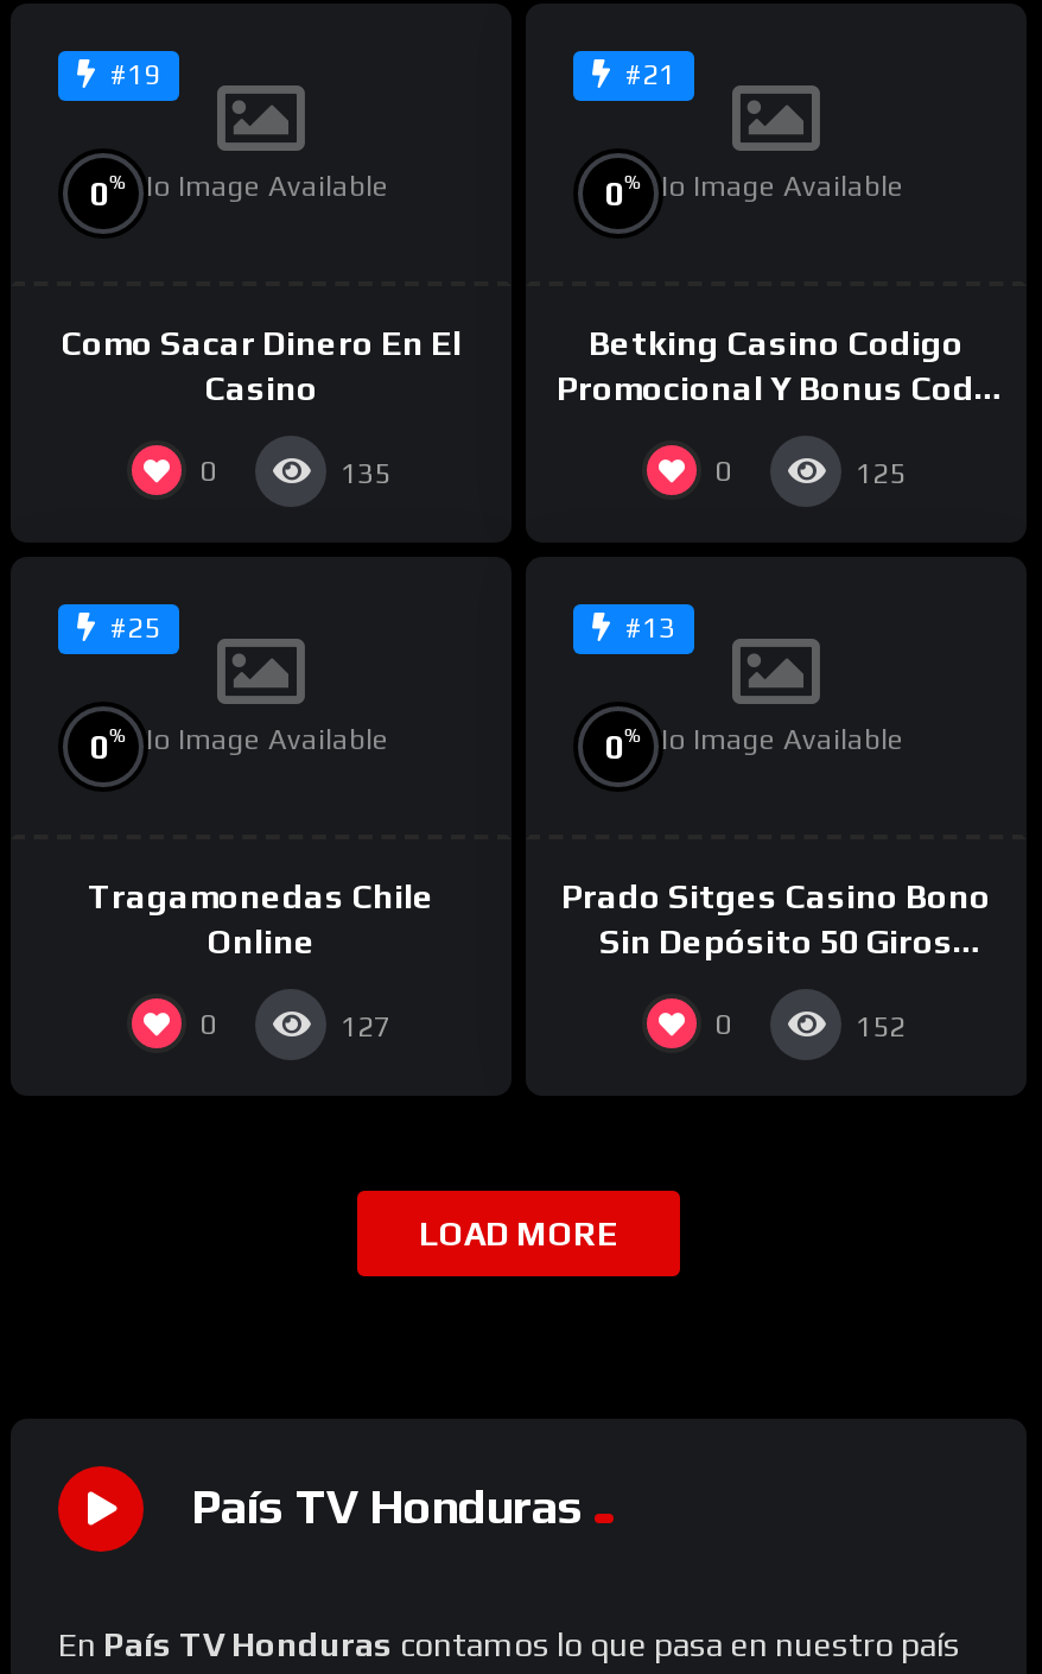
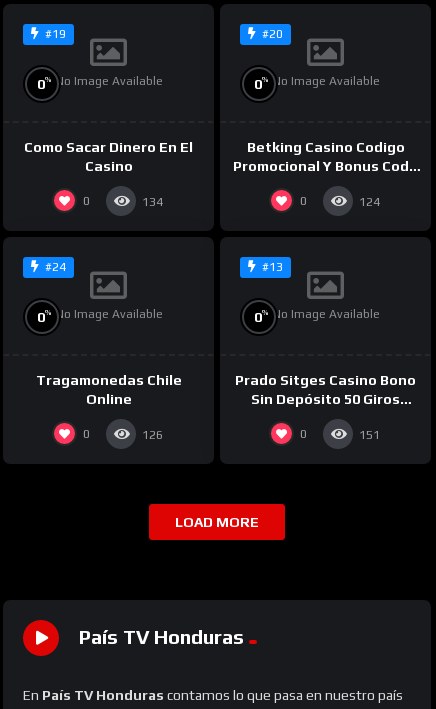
[625,59,675,93] #21 -> [262,27,283,41] #20
[341,457,390,490] 135 -> [142,195,163,209] 134
[856,457,906,490] 125 -> [359,195,380,209] 124
[110,612,160,645] #25 -> [45,260,66,274] #24
[341,1009,390,1043] 127 -> [142,428,163,442] 126
[856,1009,906,1043] 152 -> [359,428,380,442] 151

